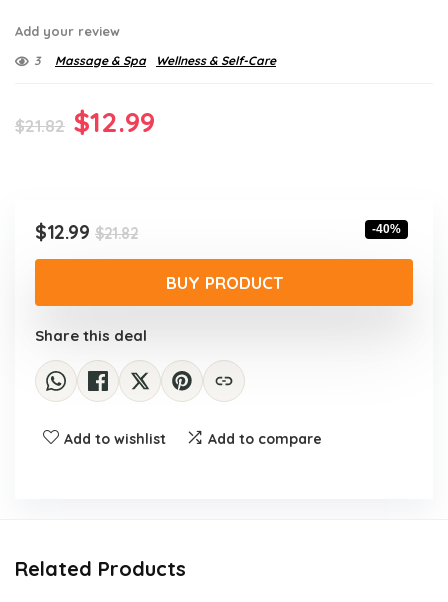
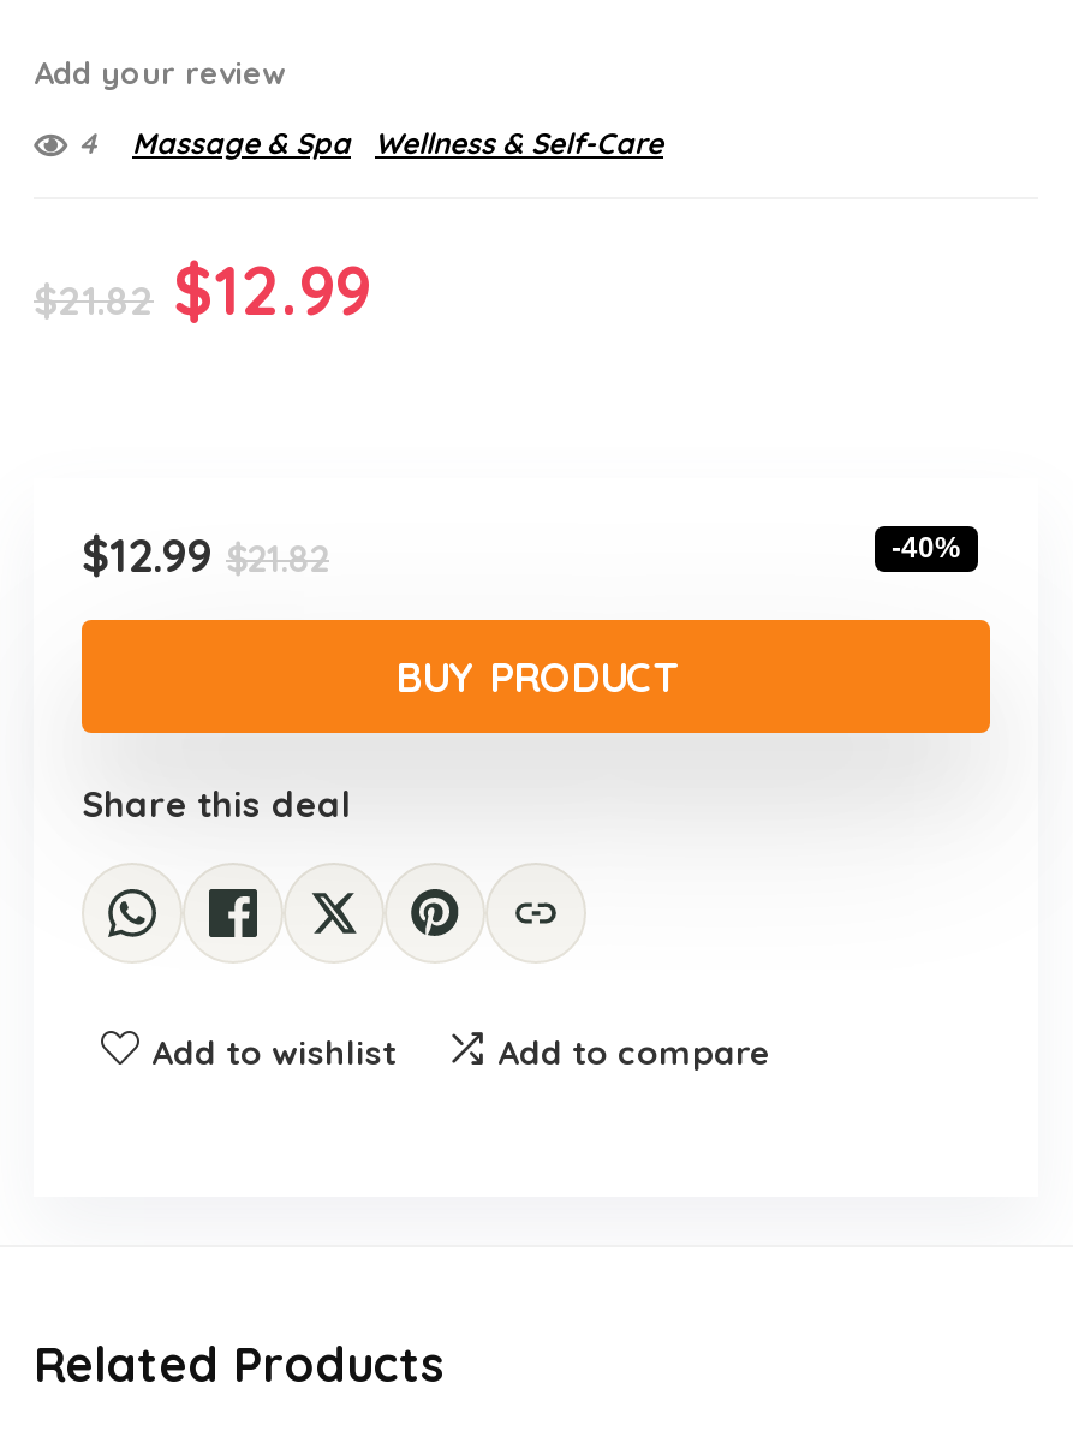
[34,53,276,68] 3 Massage & Spa Wellness & Self-Care -> [79,125,663,161] 4 Massage & Spa Wellness & Self-Care

